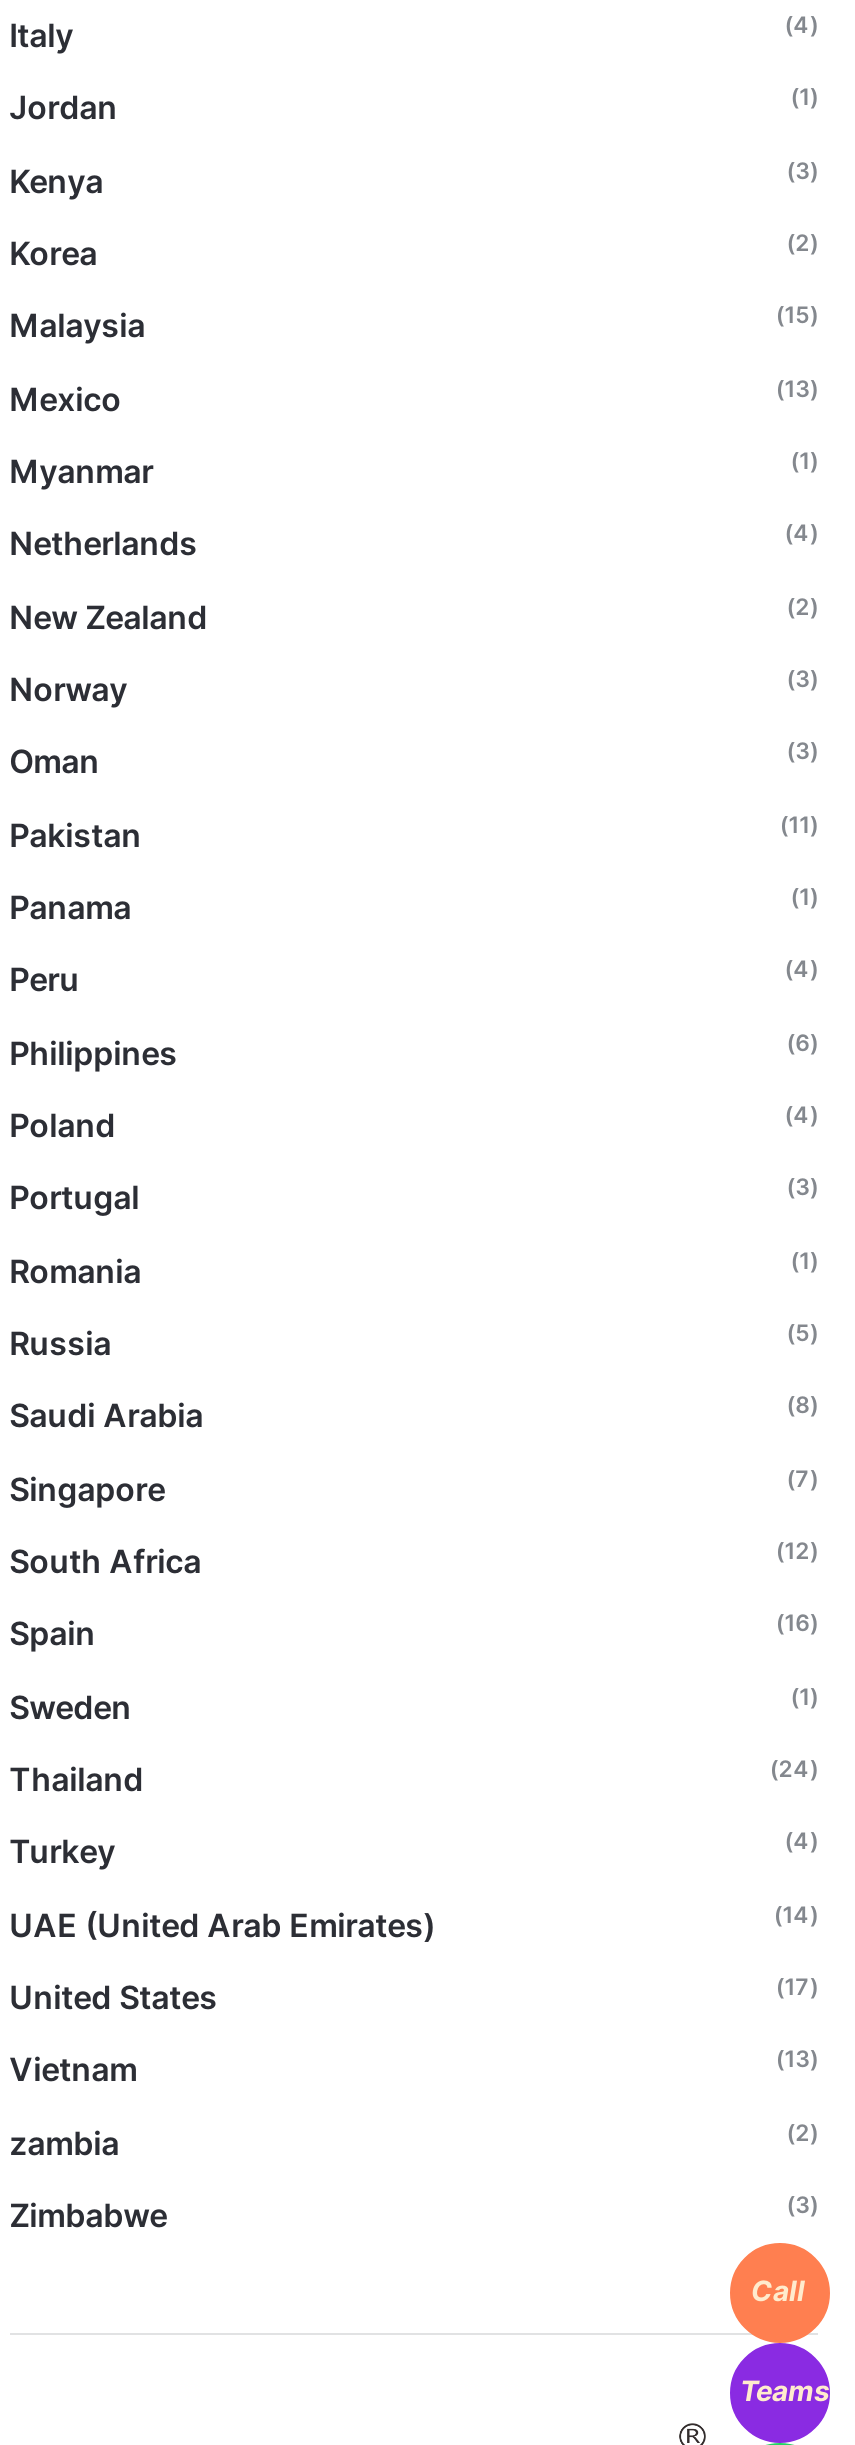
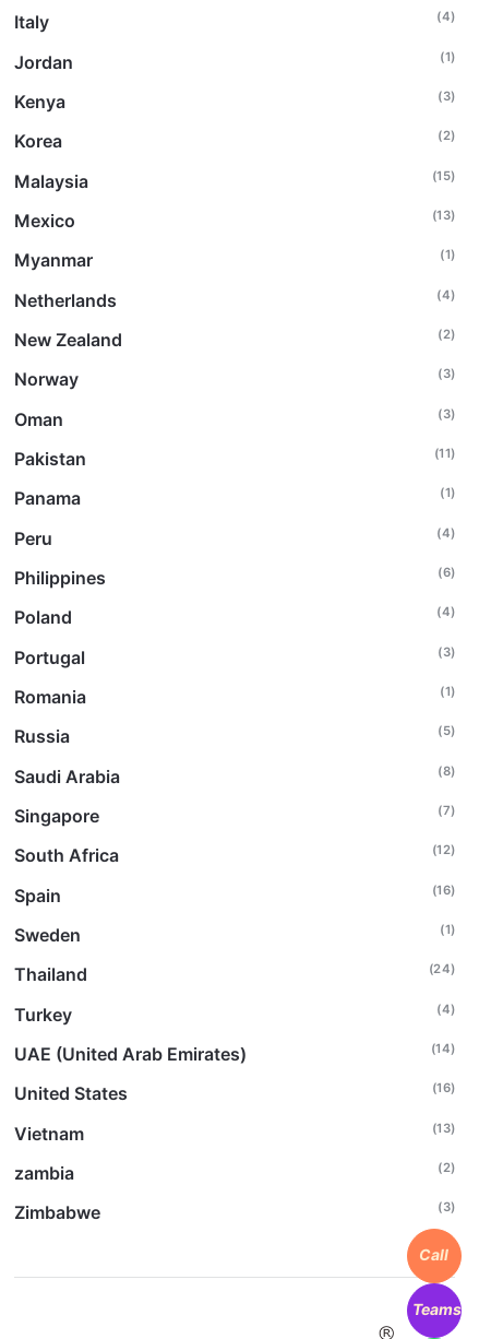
[776,1973,819,2001] (17) -> [432,1080,455,1096] (16)

